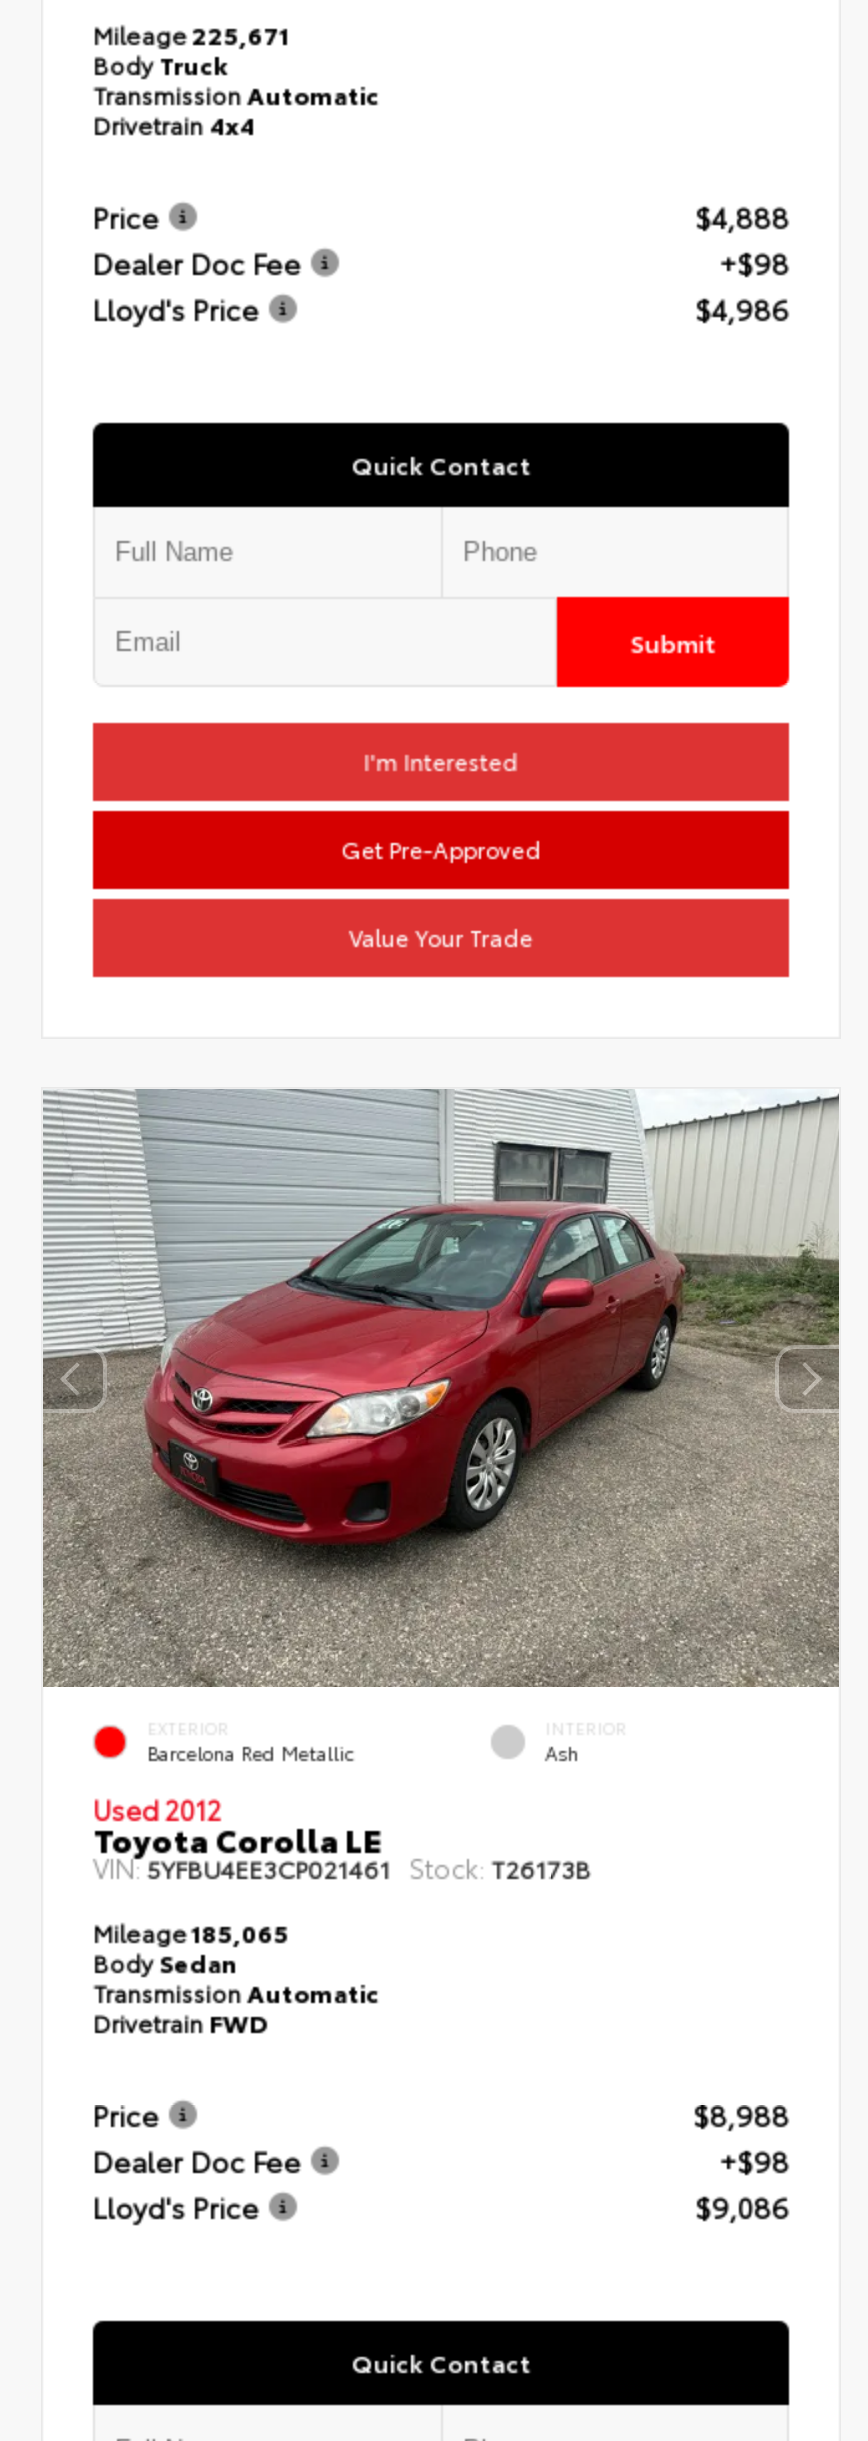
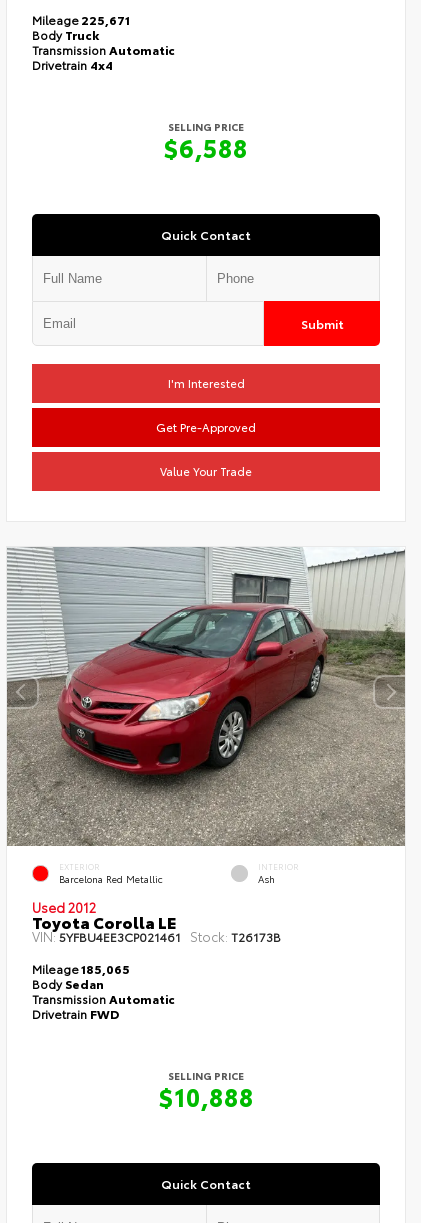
[93,196,789,328] Price | $4,888 | Dealer Doc Fee | +$98 | Lloyd's Price | $4,986 -> [164,119,248,163] SELLING PRICE | $6,588
[93,2095,789,2227] Price | $8,988 | Dealer Doc Fee | +$98 | Lloyd's Price | $9,086 -> [158,1068,253,1113] SELLING PRICE | $10,888

